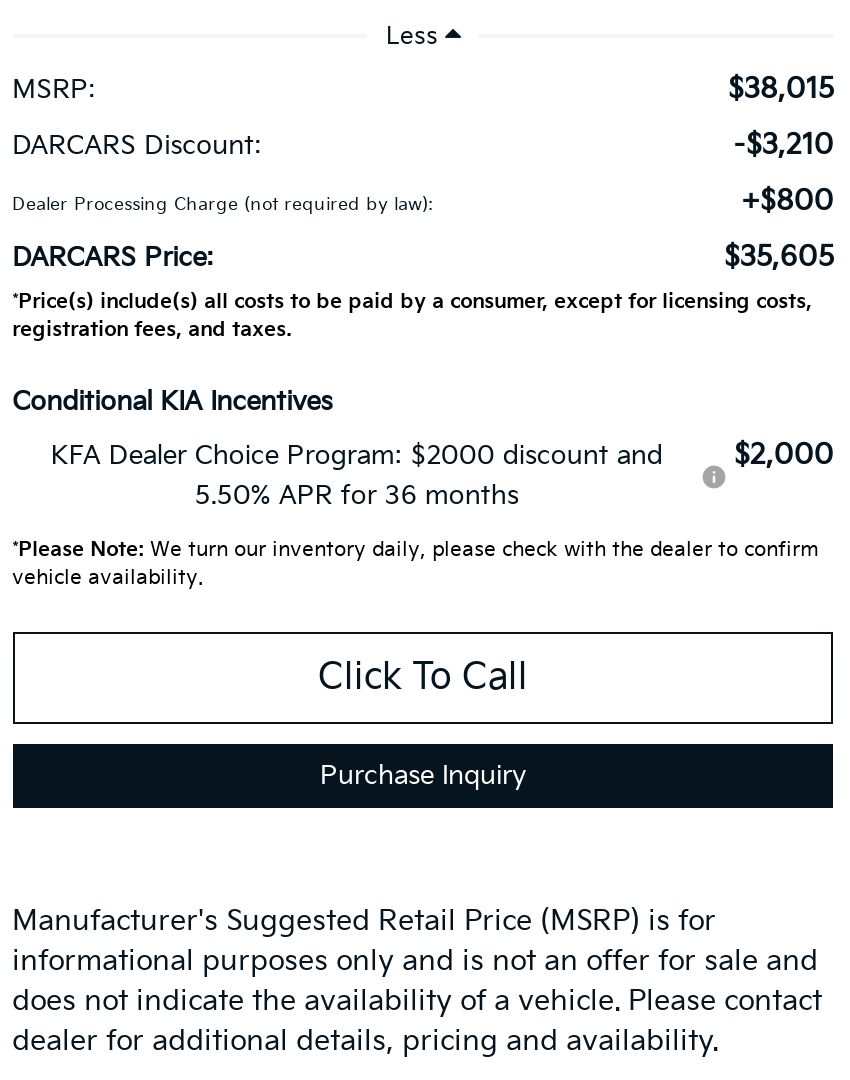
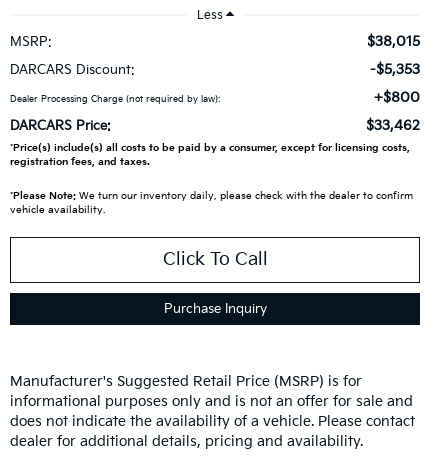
[734,127,834,161] -$3,210 -> [370,61,420,78] -$5,353
[724,239,834,273] $35,605 -> [366,117,420,134] $33,462
[12,385,663,511] Conditional KIA Incentives | KFA Dealer Choice Program: $2000 discount and | 5.50% APR for 36 months -> none
[734,437,834,471] $2,000 -> none

